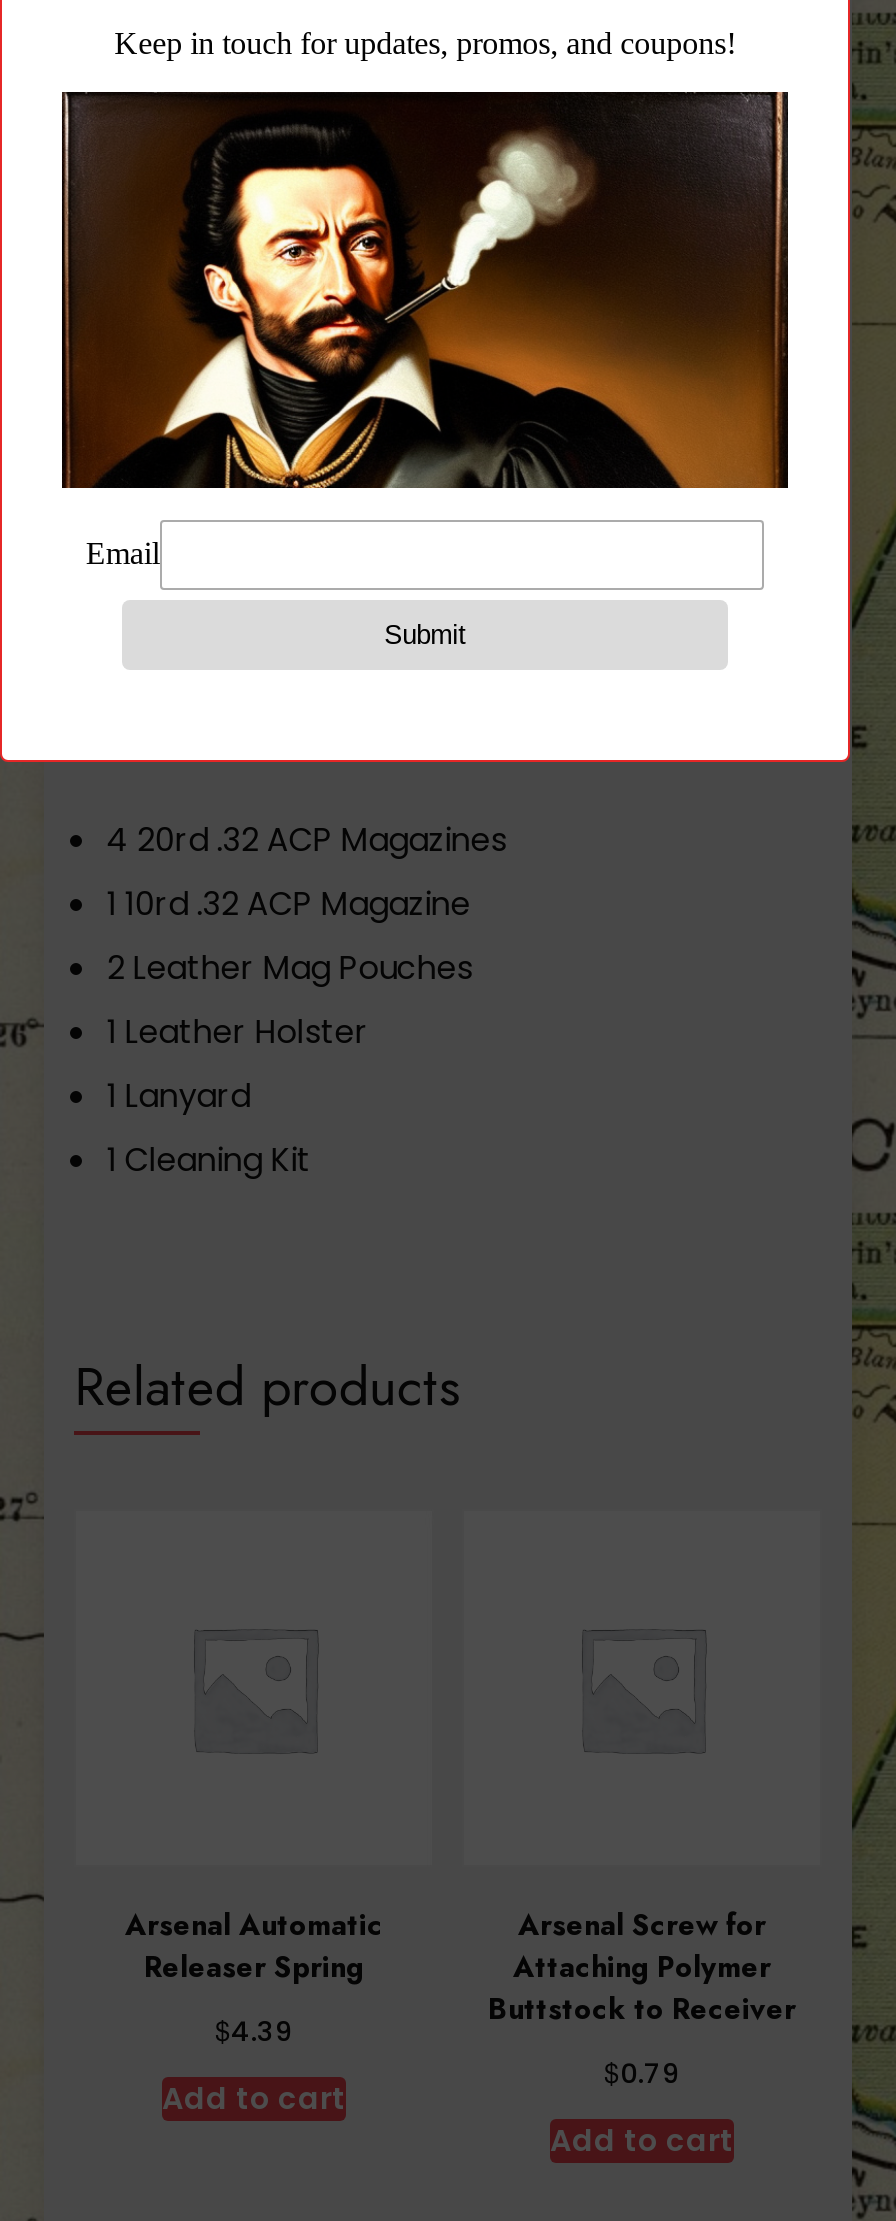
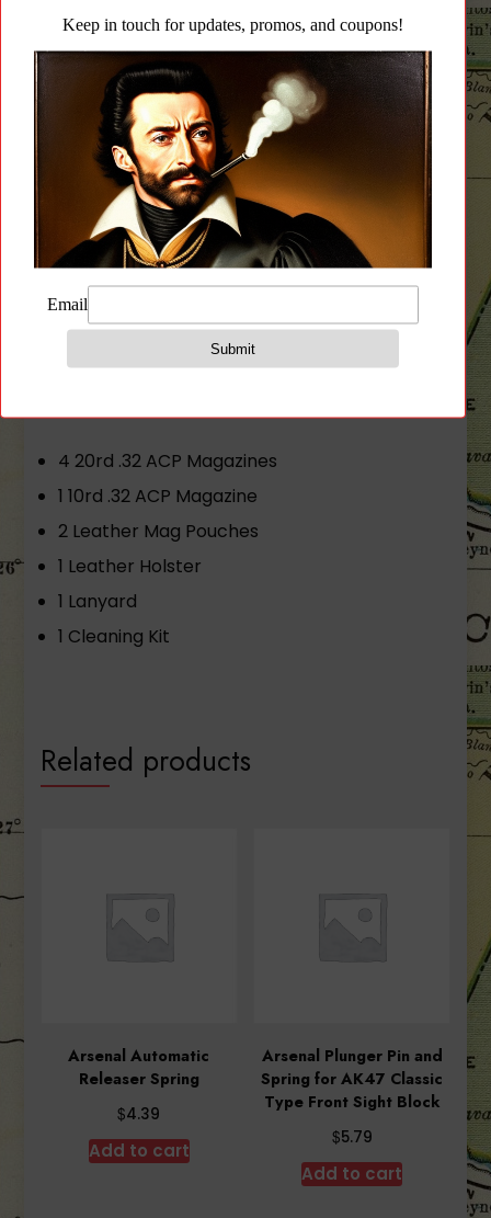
[488,1905,796,2029] Arsenal Screw for | Attaching Polymer | Buttstock to Receiver -> [261,1045,443,1113] Arsenal Plunger Pin and | Spring for AK47 Classic | Type Front Sight Block
[604,2051,680,2093] $0.79 -> [332,1125,372,1148] $5.79

